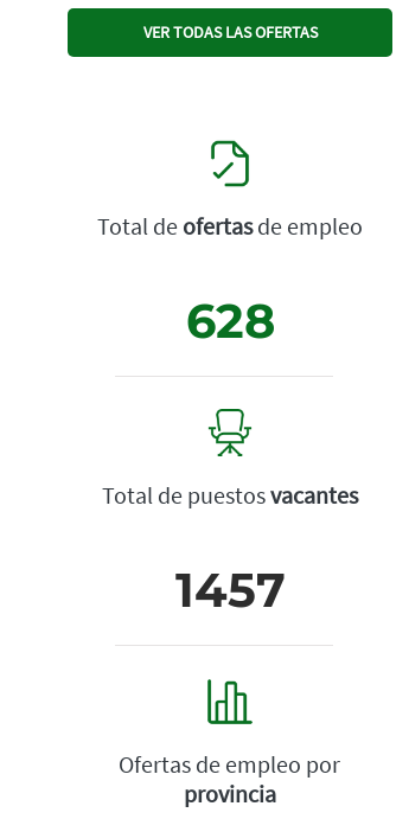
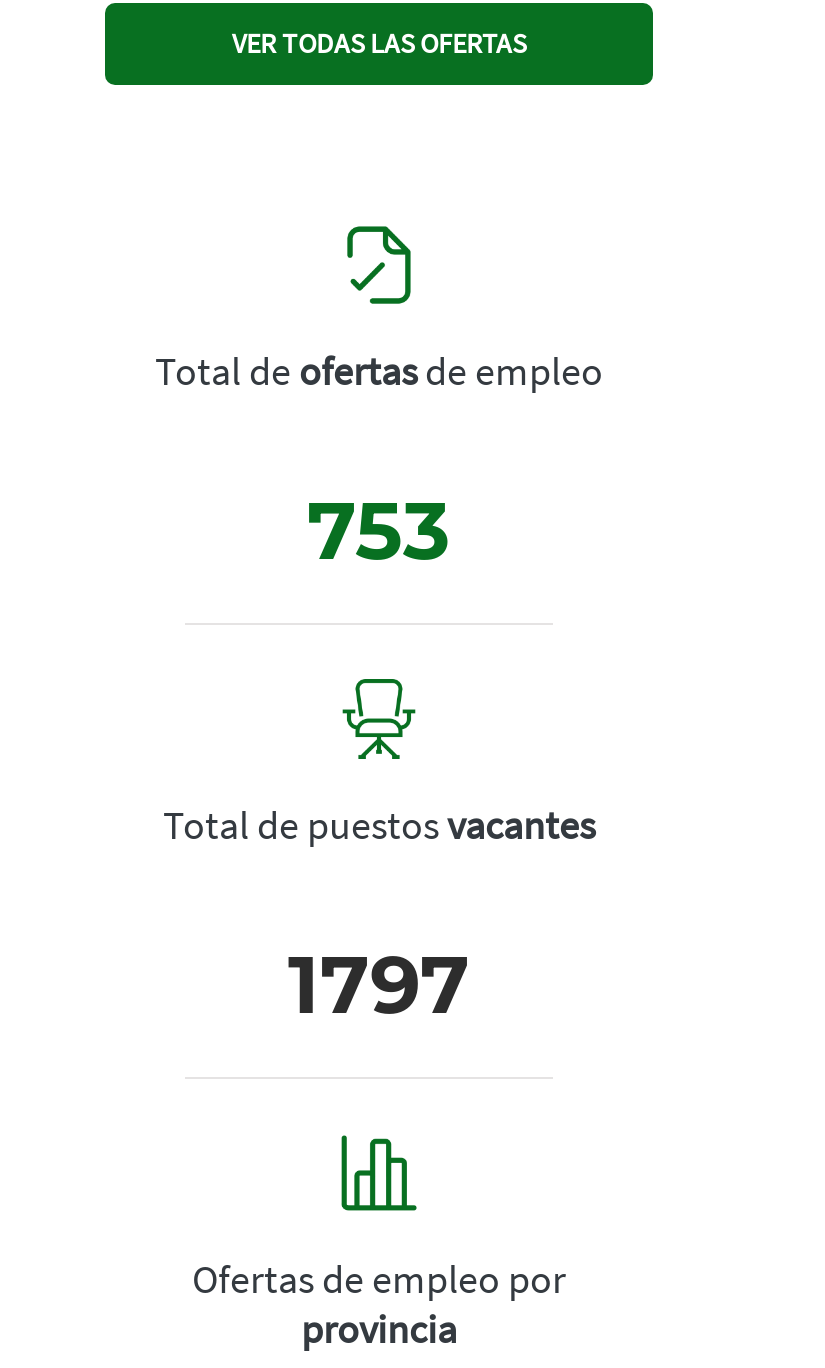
[186,291,274,349] 628 -> [307,482,451,580] 753
[175,560,285,618] 1457 -> [288,936,470,1034] 1797

